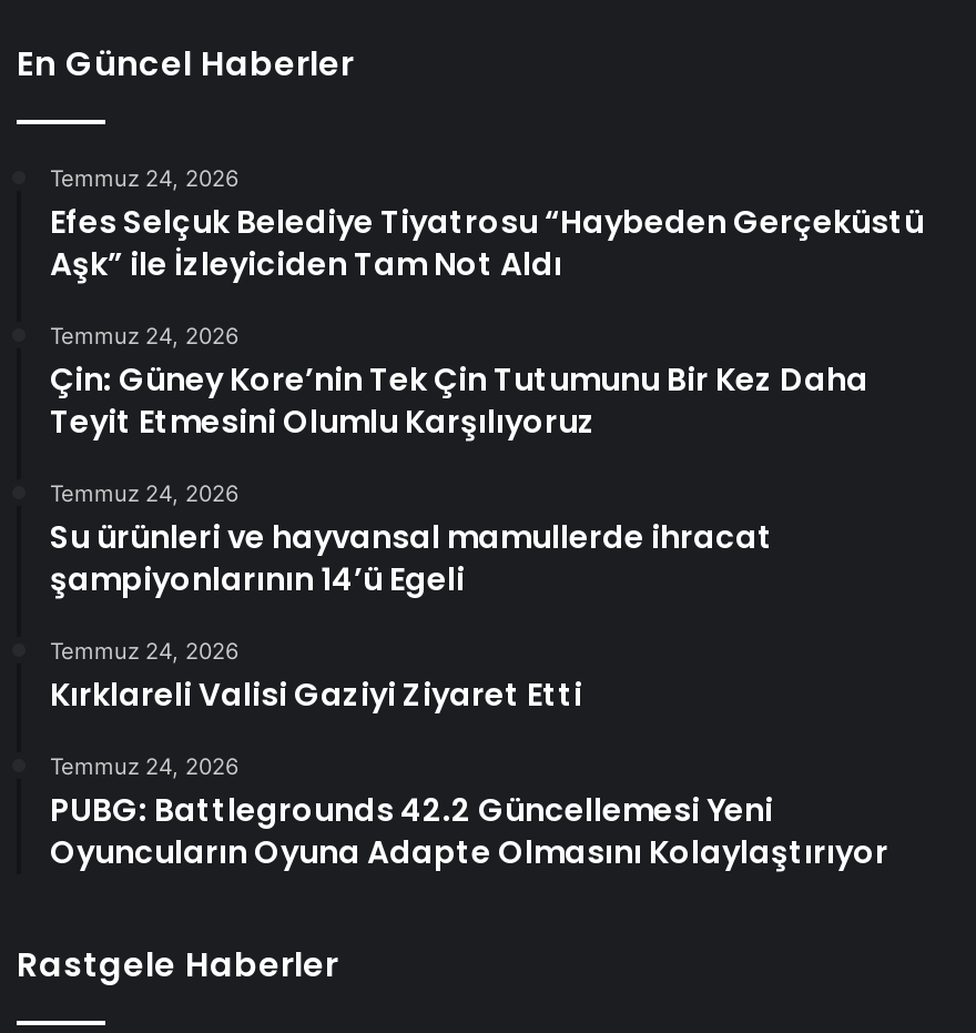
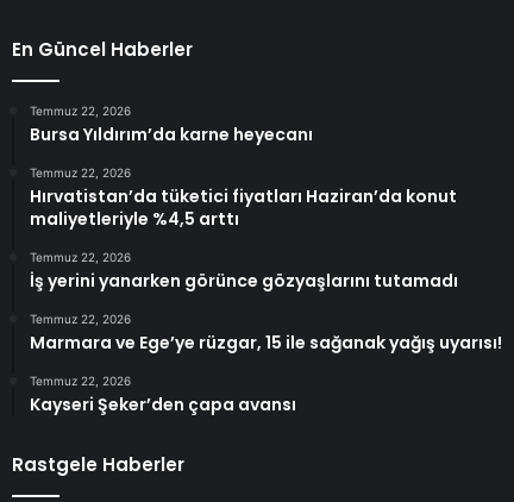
[50,164,924,286] Temmuz 24, 2026 | Efes Selçuk Belediye Tiyatrosu “Haybeden Gerçeküstü | Aşk” ile İzleyiciden Tam Not Aldı -> [30,104,313,146] Temmuz 22, 2026 | Bursa Yıldırım’da karne heyecanı
[50,322,868,444] Temmuz 24, 2026 | Çin: Güney Kore’nin Tek Çin Tutumunu Bir Kez Daha | Teyit Etmesini Olumlu Karşılıyoruz -> [30,165,457,231] Temmuz 22, 2026 | Hırvatistan’da tüketici fiyatları Haziran’da konut | maliyetleriyle %4,5 arttı
[50,480,773,602] Temmuz 24, 2026 | Su ürünleri ve hayvansal mamullerde ihracat | şampiyonlarının 14’ü Egeli -> [30,250,458,293] Temmuz 22, 2026 | İş yerini yanarken görünce gözyaşlarını tutamadı
[50,637,582,717] Temmuz 24, 2026 | Kırklareli Valisi Gaziyi Ziyaret Etti -> [30,312,502,355] Temmuz 22, 2026 | Marmara ve Ege’ye rüzgar, 15 ile sağanak yağış uyarısı!
[50,753,888,875] Temmuz 24, 2026 | PUBG: Battlegrounds 42.2 Güncellemesi Yeni | Oyuncuların Oyuna Adapte Olmasını Kolaylaştırıyor -> [30,374,296,416] Temmuz 22, 2026 | Kayseri Şeker’den çapa avansı

